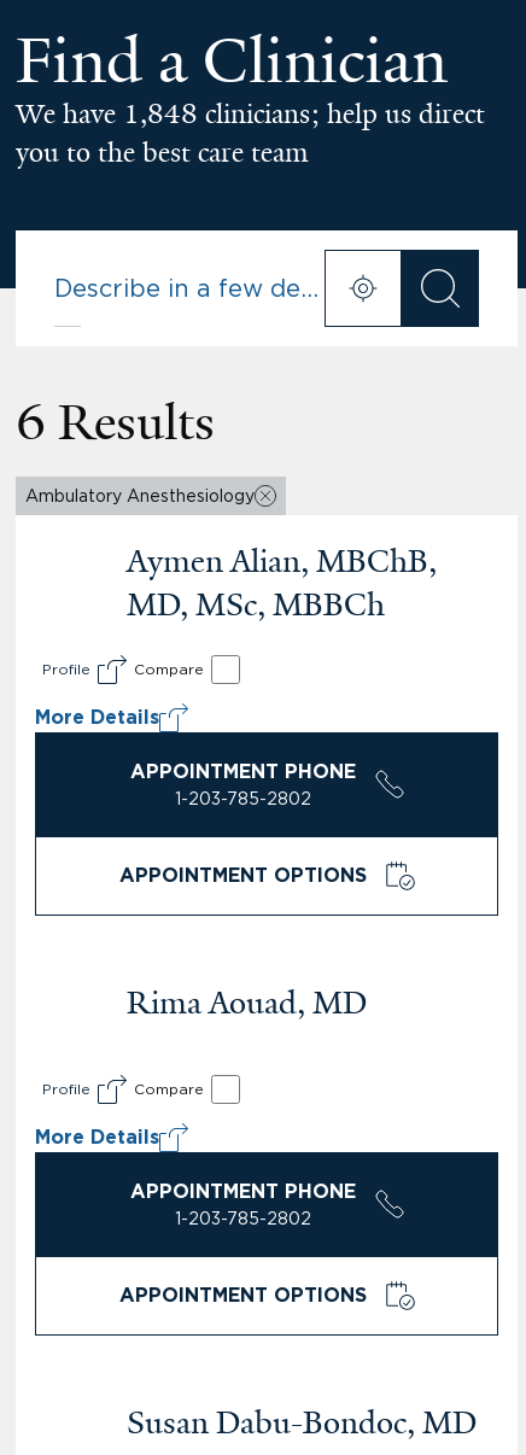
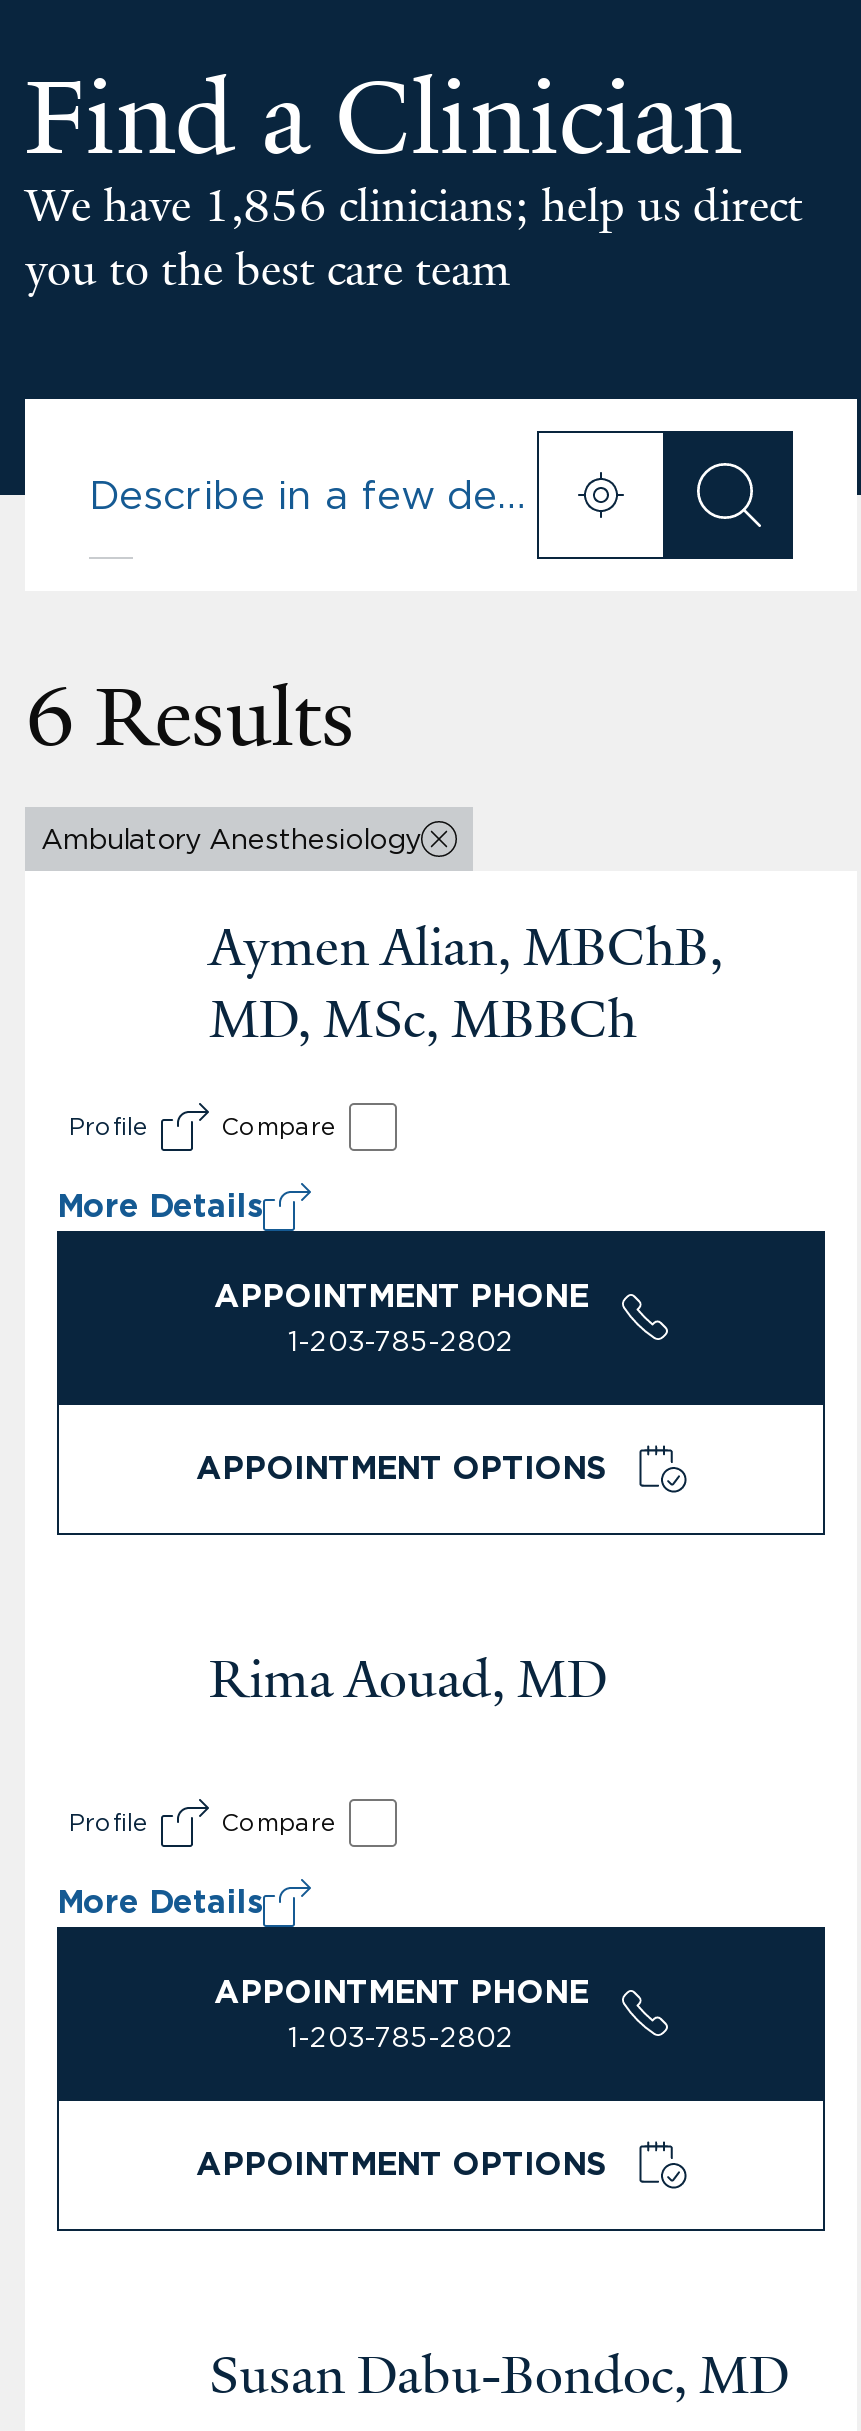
[16,97,485,132] We have 1,848 clinicians; help us direct -> [25,177,803,235] We have 1,856 clinicians; help us direct

